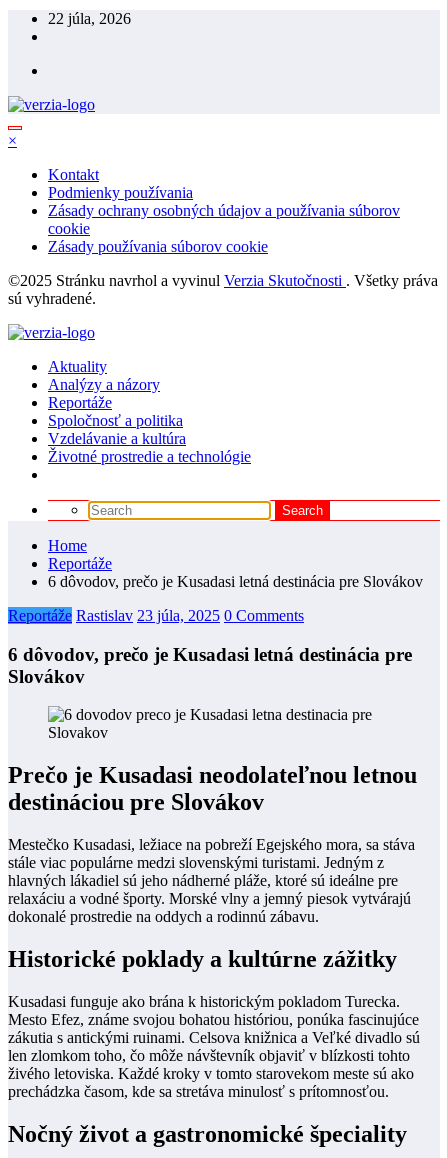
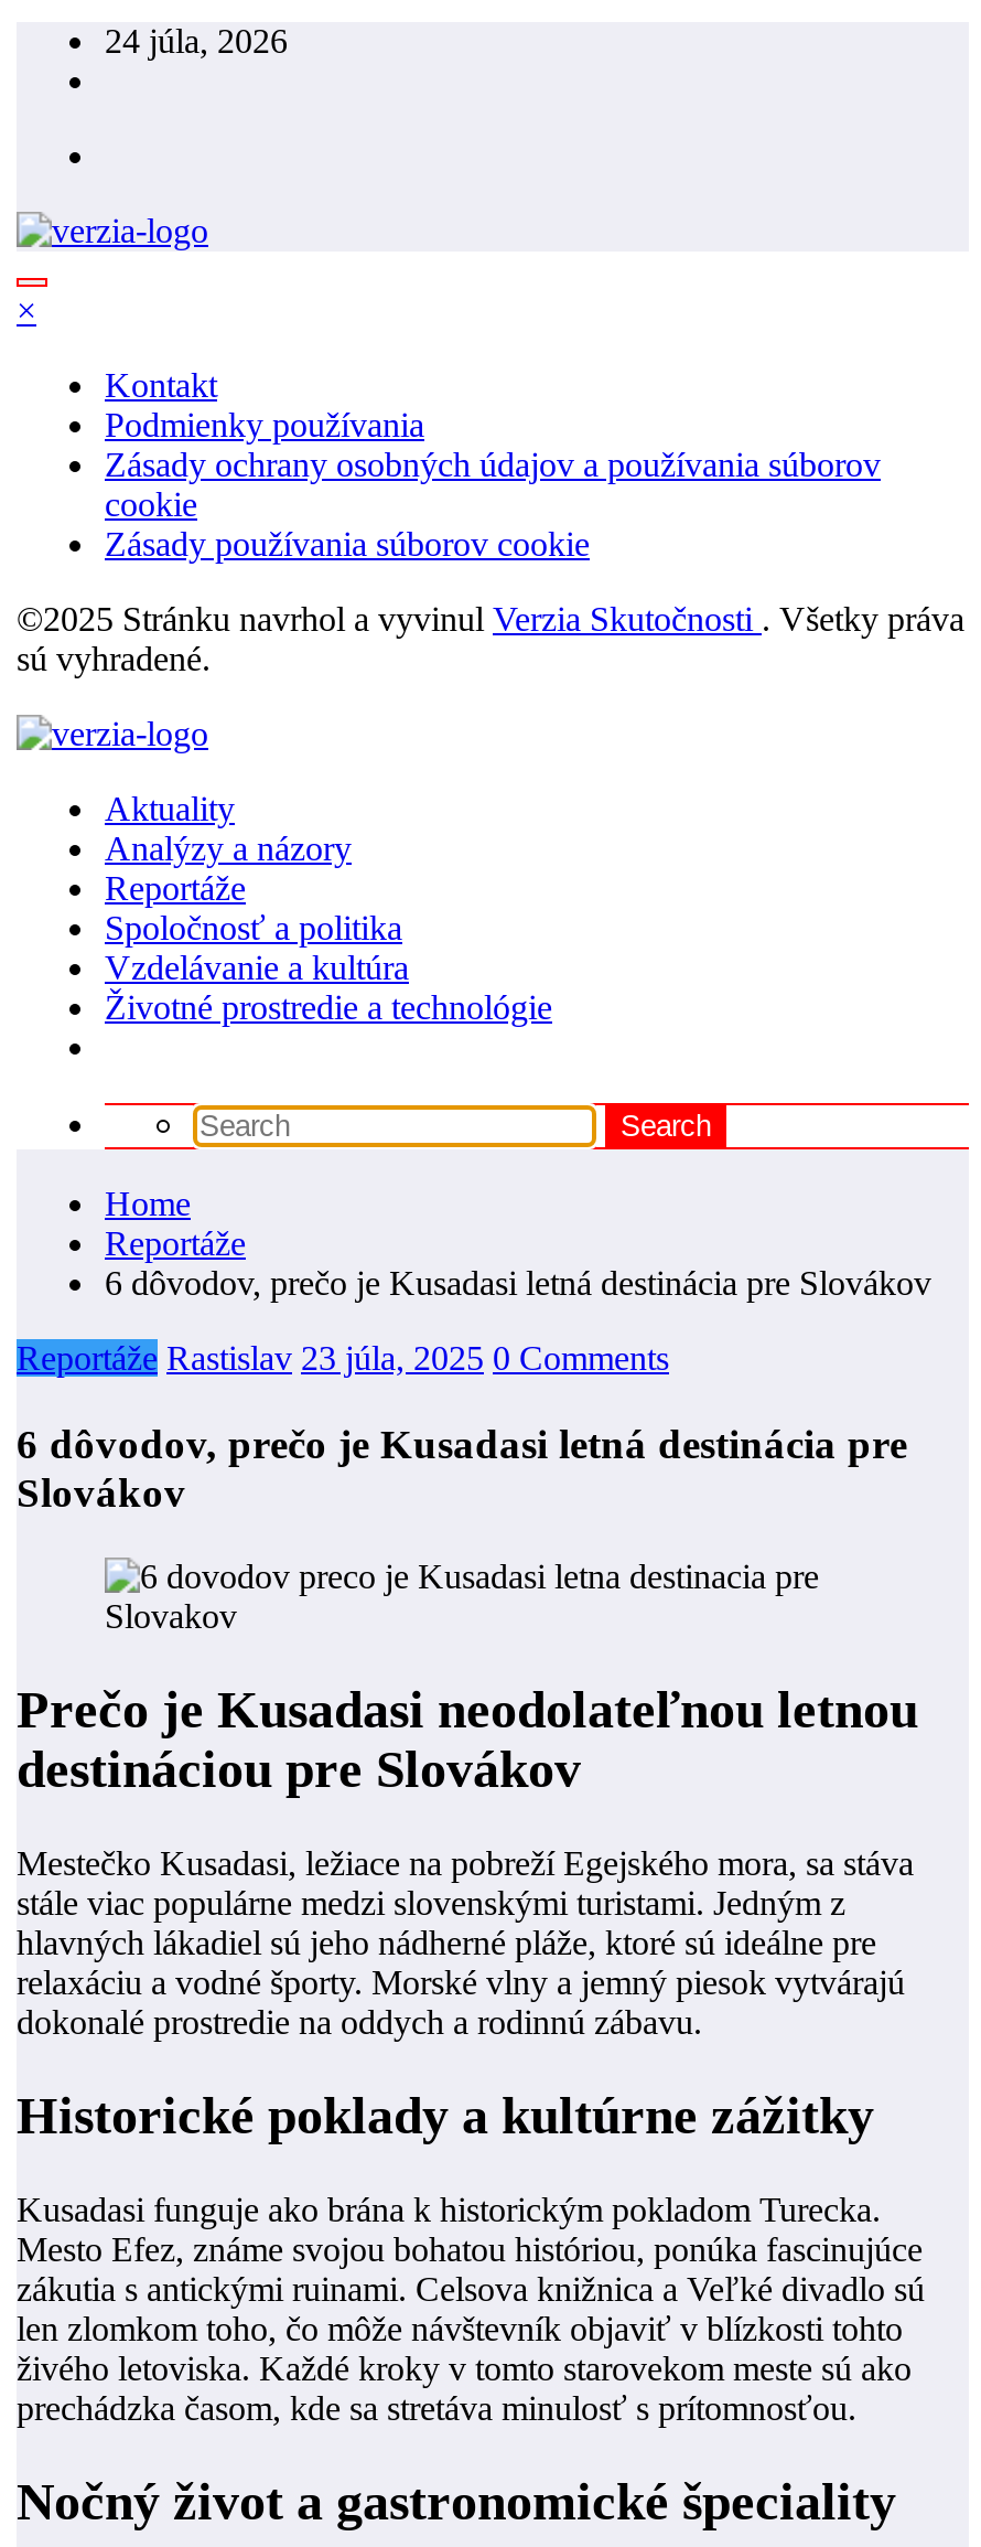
[48,10,131,27] 22 júla, 2026 -> [105,22,288,60] 24 júla, 2026

